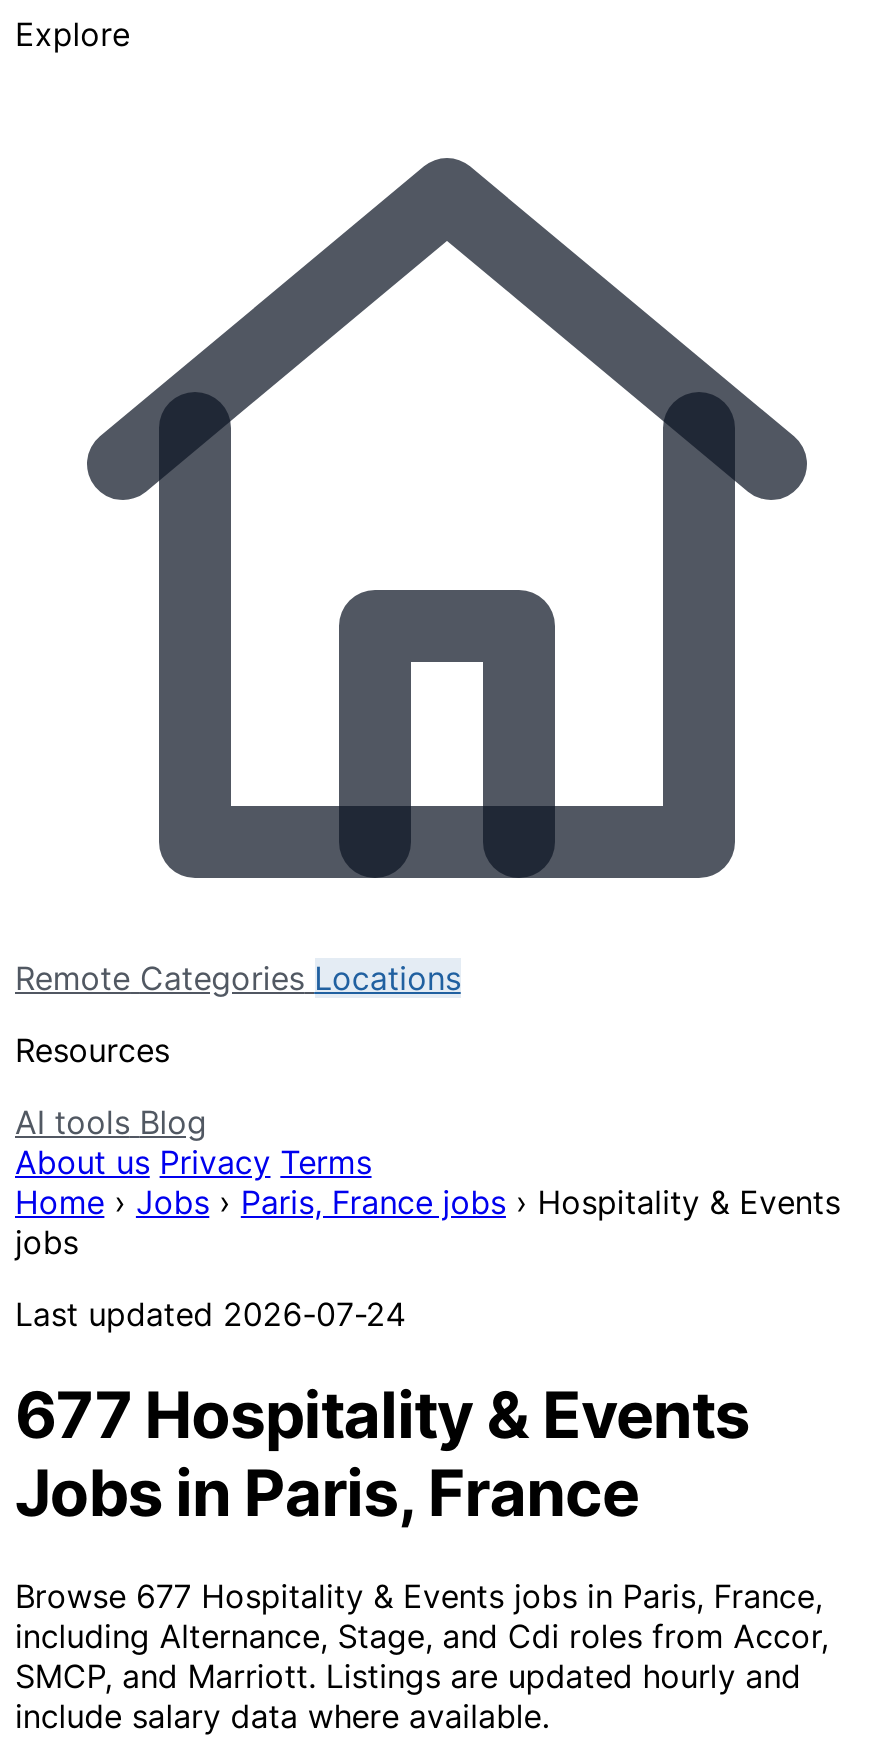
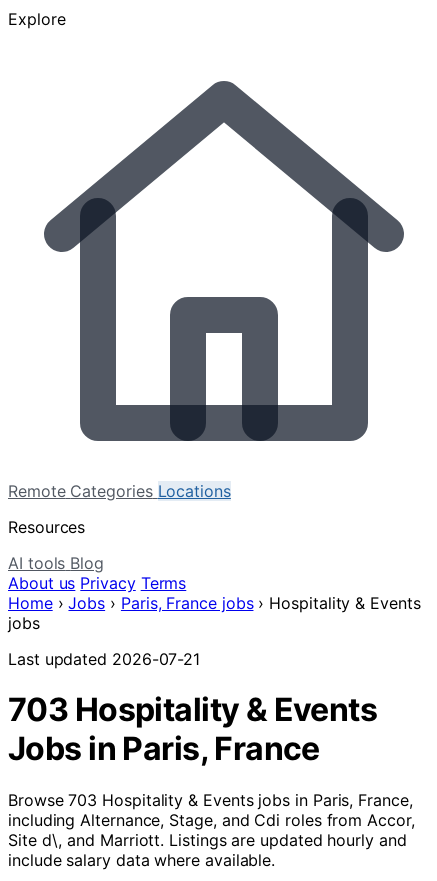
[15,1294,405,1334] Last updated 2026-07-24 -> [8,649,200,669] Last updated 2026-07-21
[15,1377,749,1455] 677 Hospitality & Events -> [8,690,377,729] 703 Hospitality & Events
[15,1576,822,1616] Browse 677 Hospitality & Events jobs in Paris, France, -> [8,790,413,810] Browse 703 Hospitality & Events jobs in Paris, France,
[15,1656,801,1696] SMCP, and Marriott. Listings are updated hourly and -> [8,830,407,850] Site d\, and Marriott. Listings are updated hourly and

